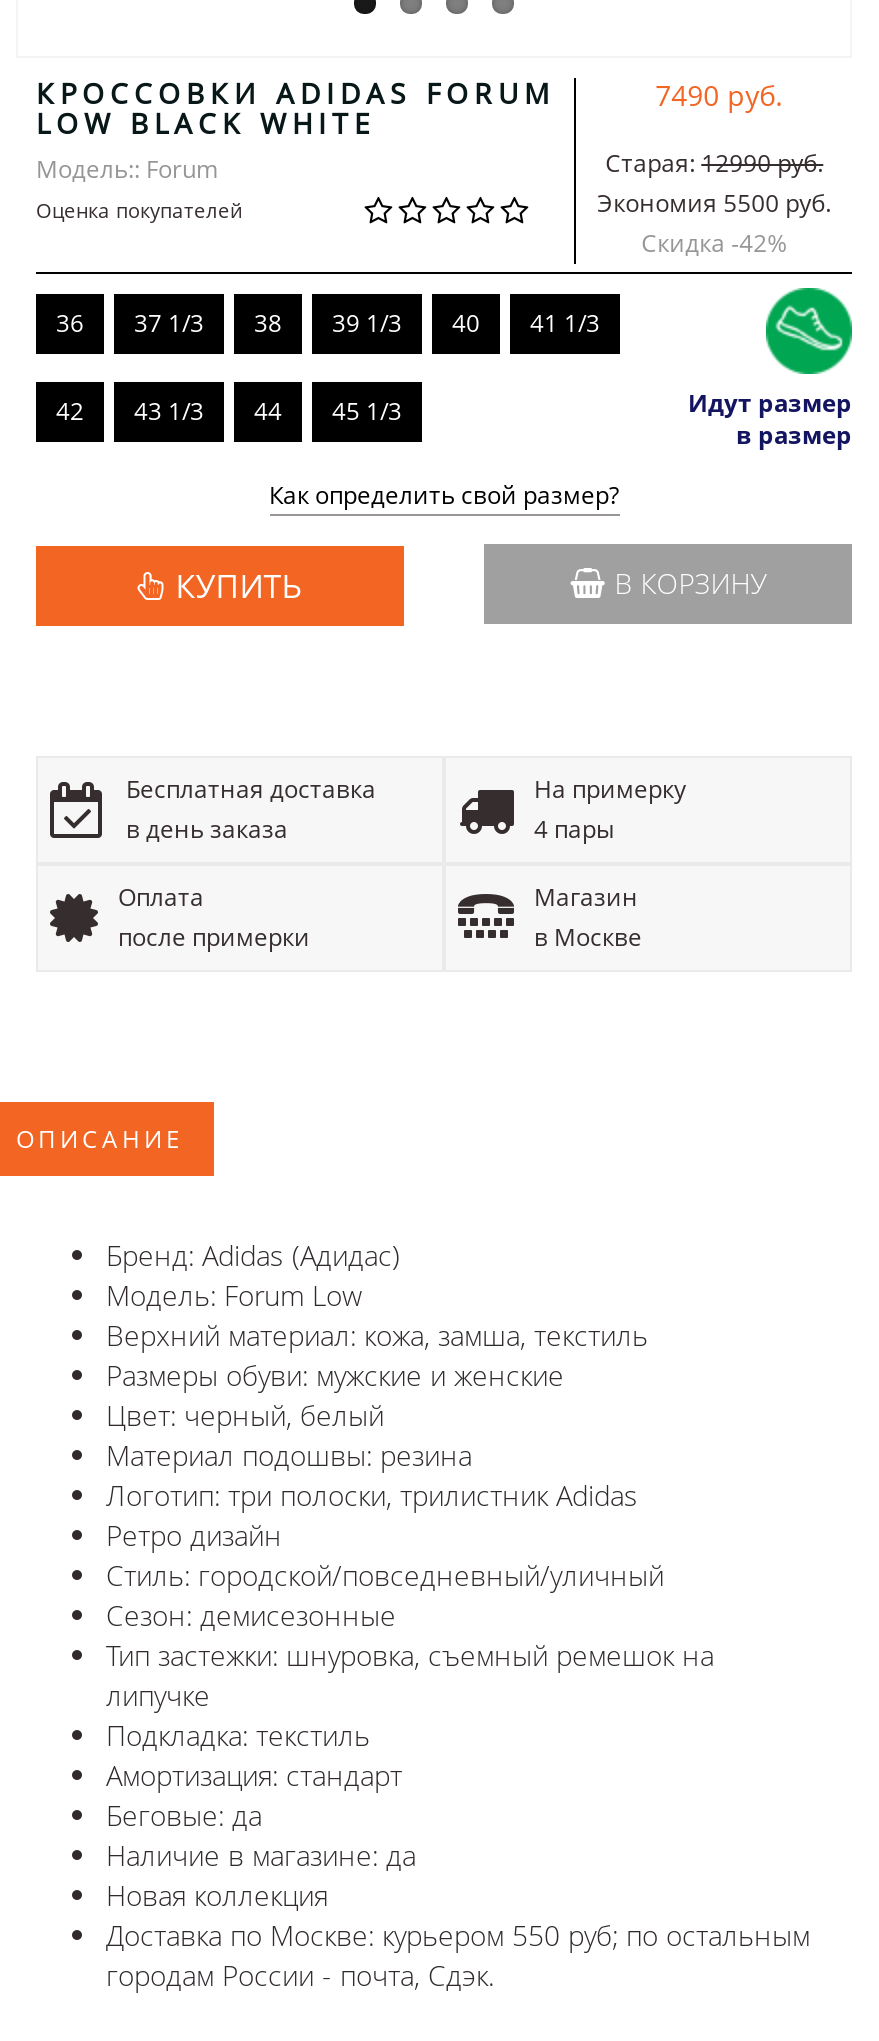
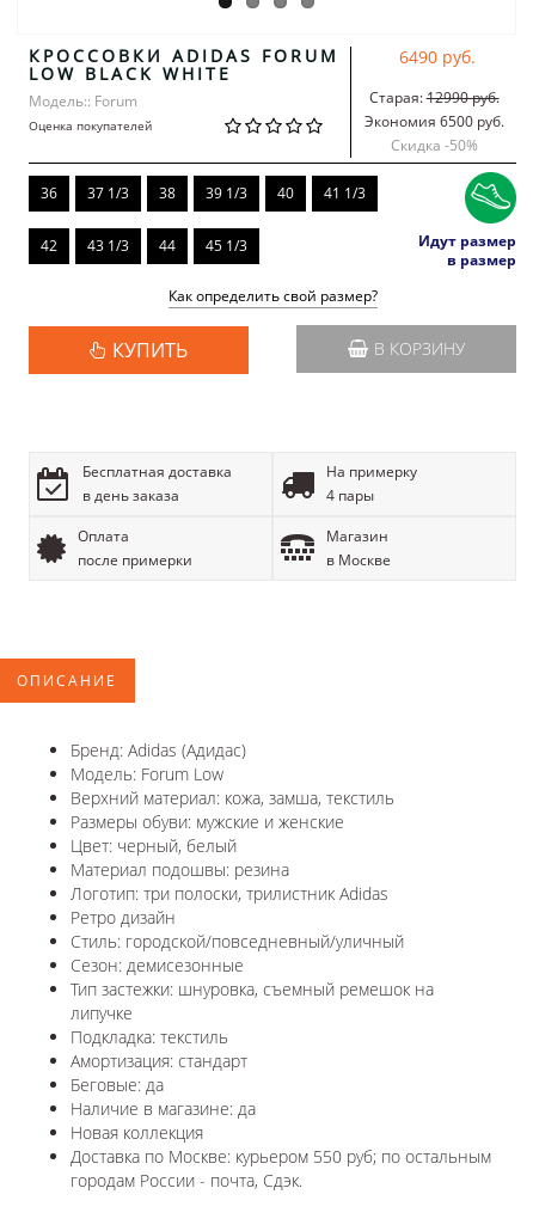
[655,75,783,113] 7490 руб. -> [399,45,475,68] 6490 руб.
[597,185,831,219] Экономия 5500 руб. -> [364,111,504,131] Экономия 6500 руб.
[641,225,787,259] Скидка - 42% -> [390,134,478,155] Скидка - 50%

